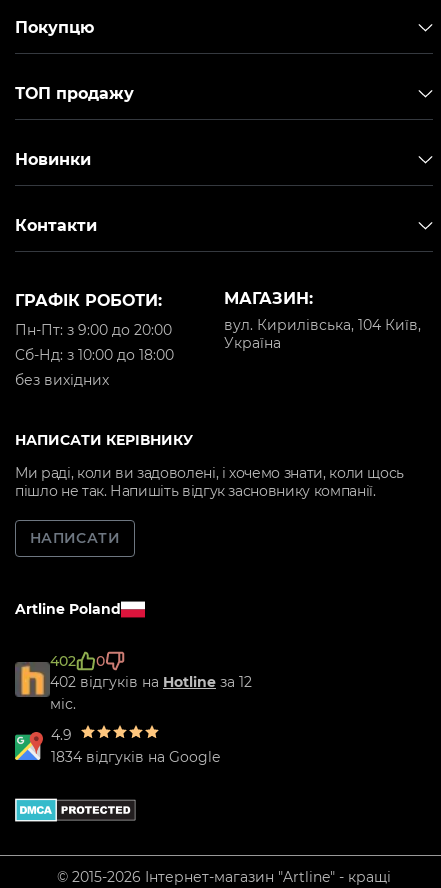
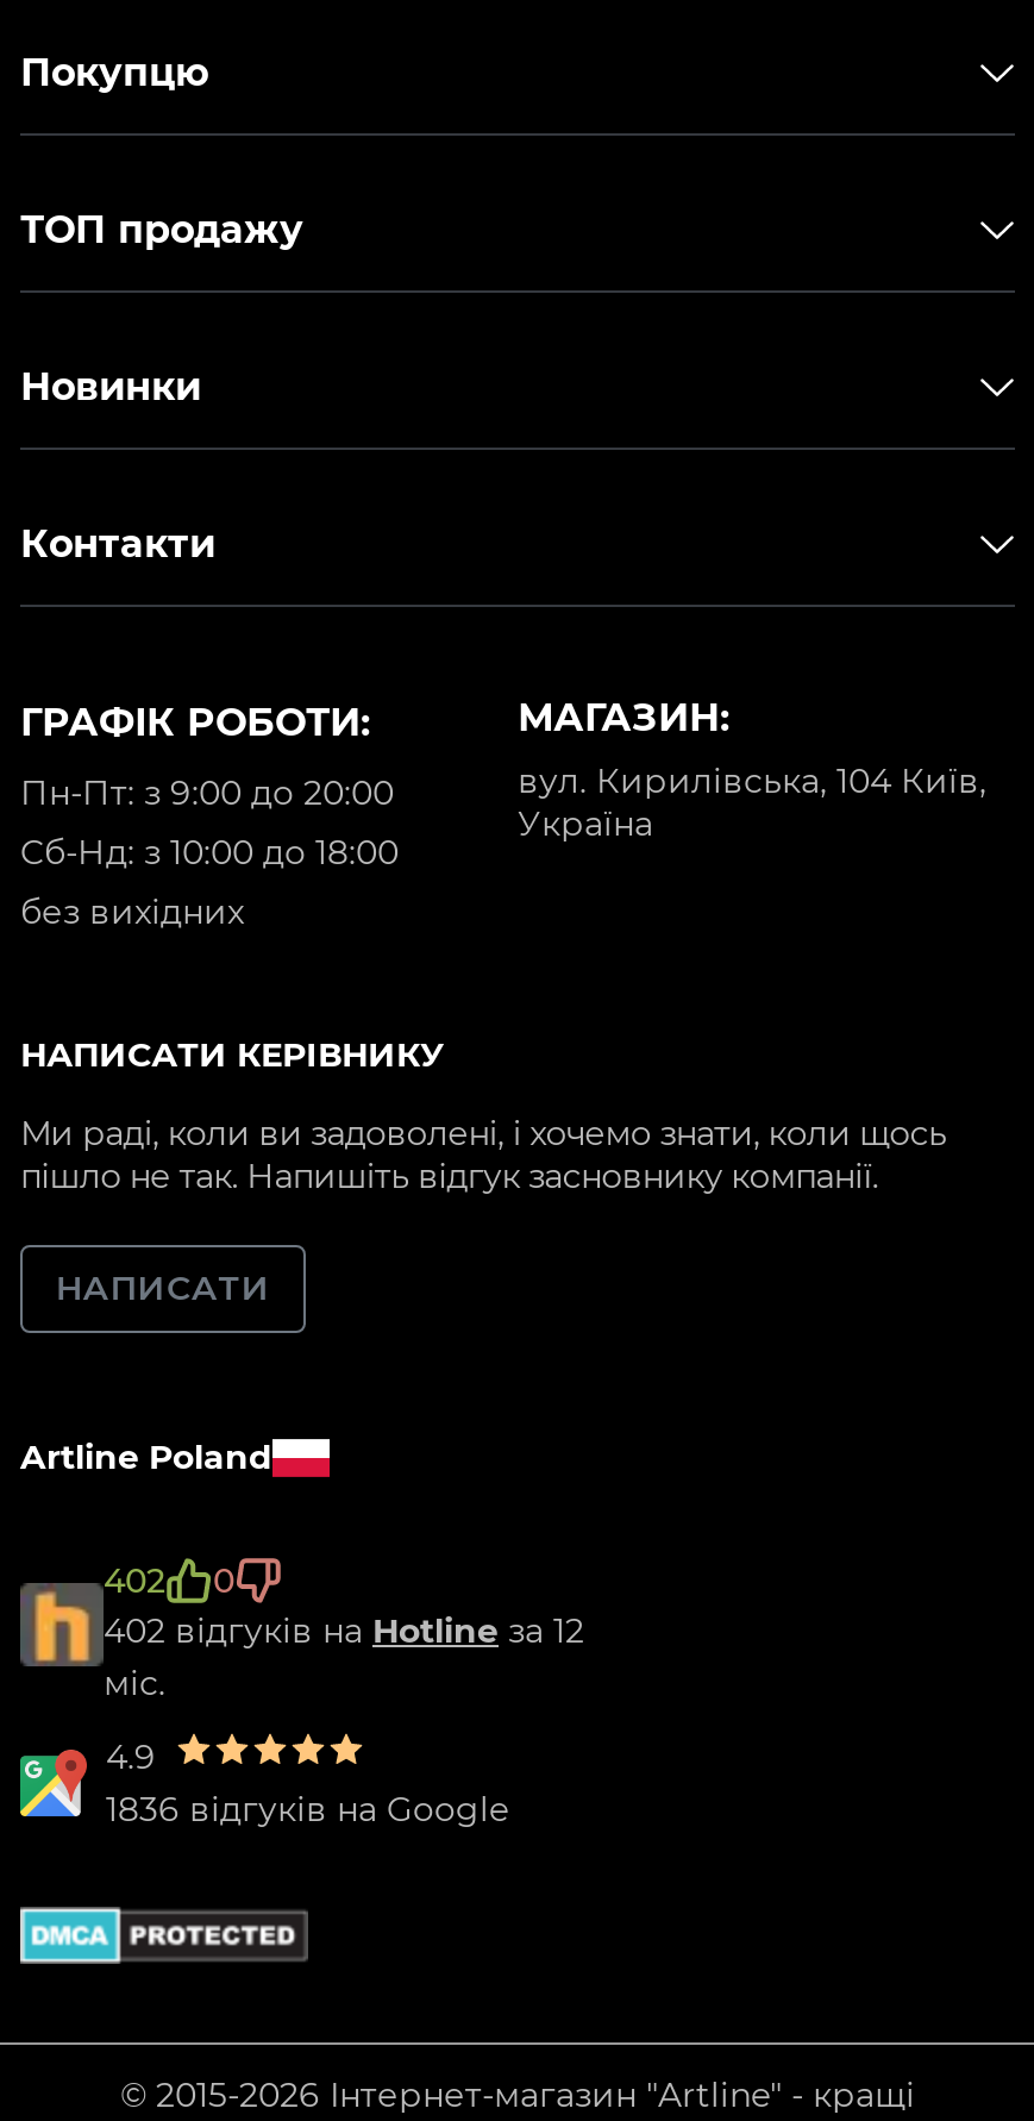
[51,748,220,766] 1834 відгуків на Google -> [106,1788,508,1831] 1836 відгуків на Google

